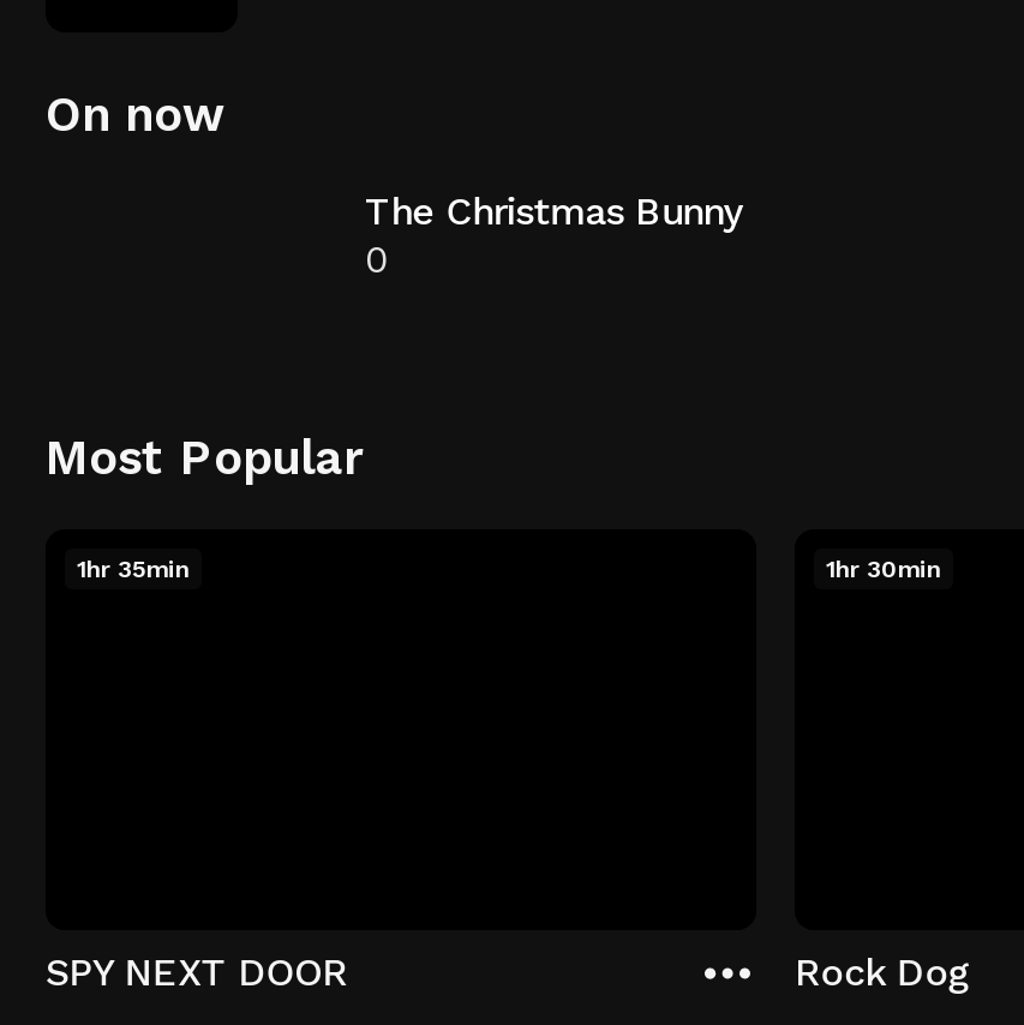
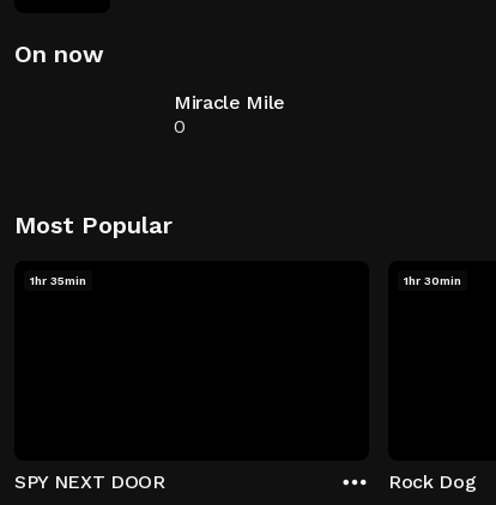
[365,188,742,234] The Christmas Bunny -> [174,91,285,114] Miracle Mile

